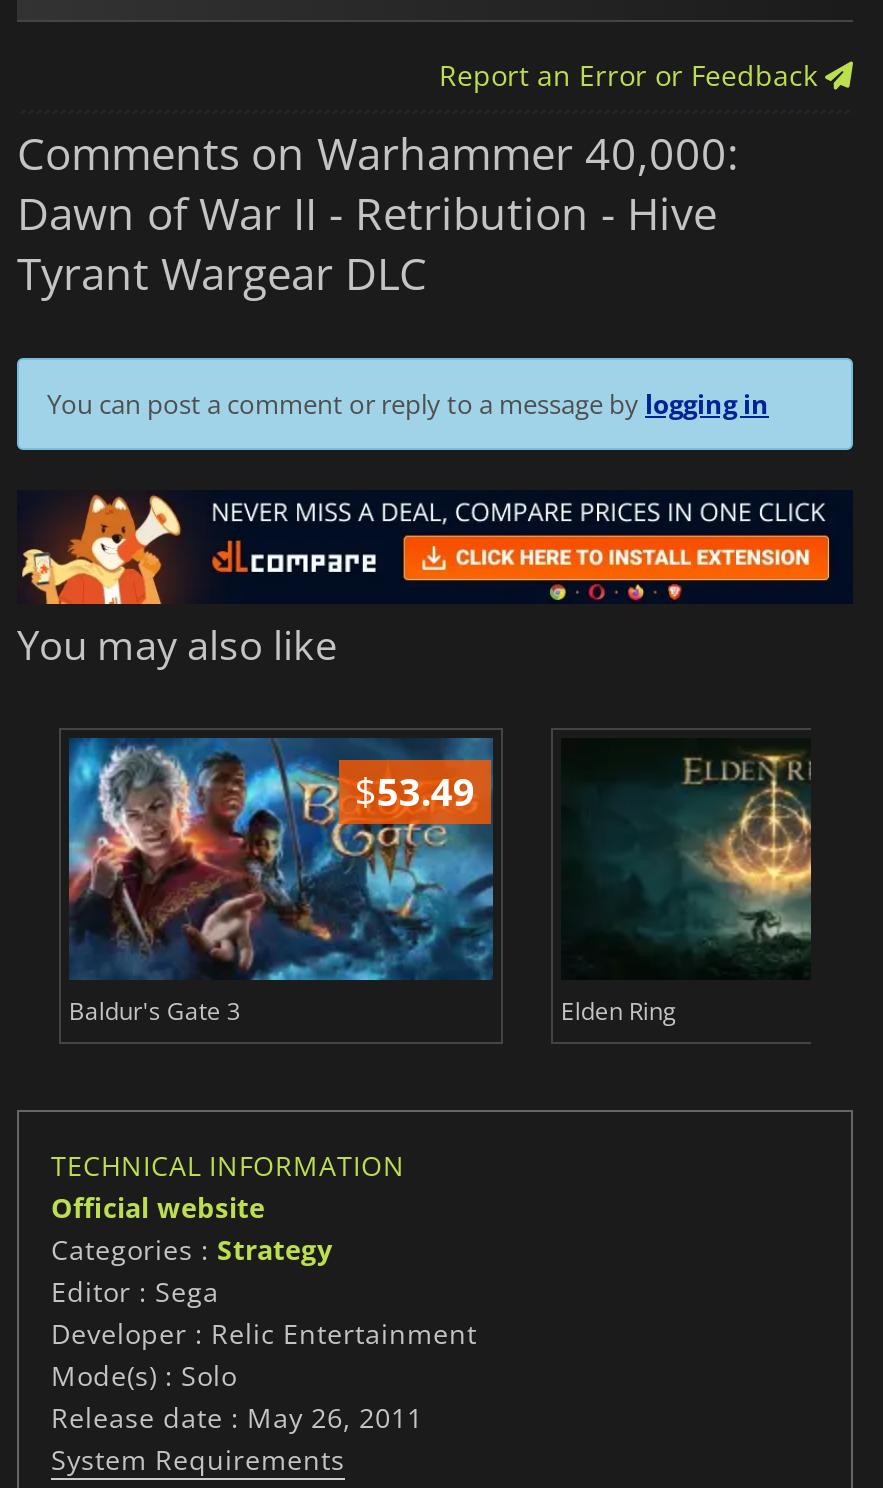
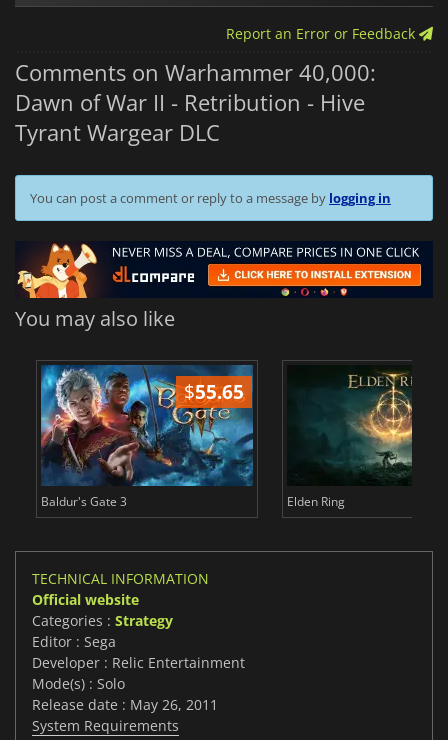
[355,764,475,818] $53.49 -> [184,378,244,405] $55.65

